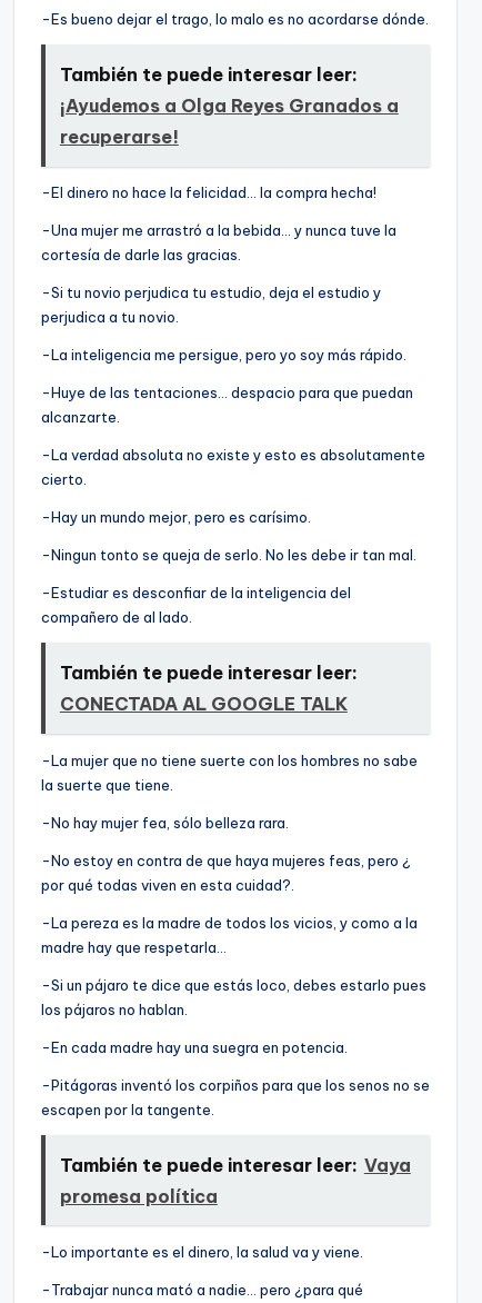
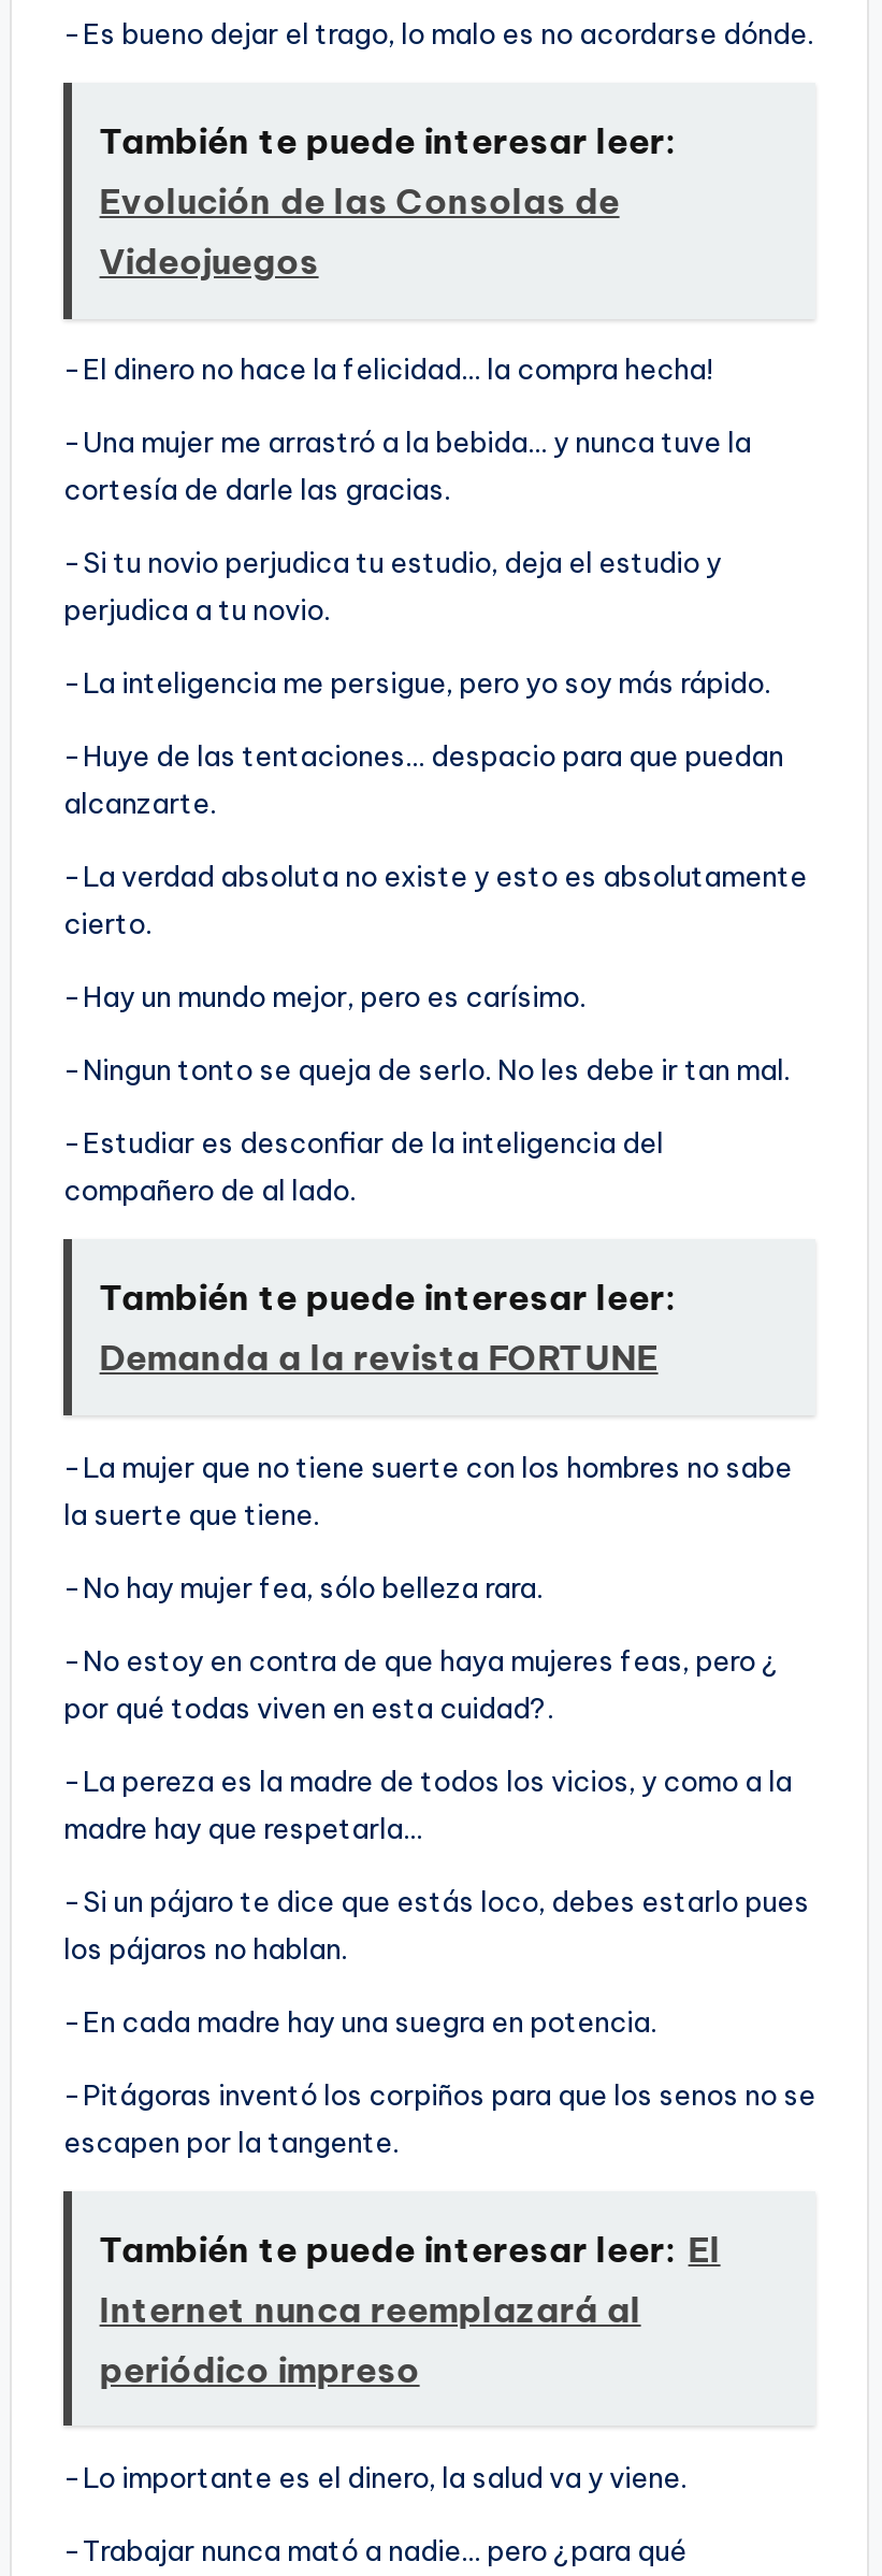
[60,94,398,148] ¡Ayudemos a Olga Reyes Granados a | recuperarse! -> [99,179,619,282] Evolución de las Consolas de | Videojuegos
[60,693,347,715] CONECTADA AL GOOGLE TALK -> [99,1336,658,1379] Demanda a la revista FORTUNE
[60,1154,411,1207] También te puede interesar leer: Vaya | promesa política -> [99,2227,720,2390] También te puede interesar leer: El | Internet nunca reemplazará al | periódico impreso

